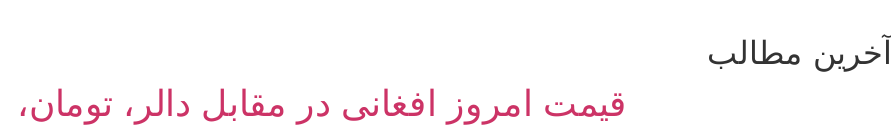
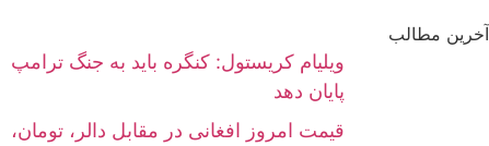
none -> [11,50,345,102] ویلیام کریستول: کنگره باید به جنگ ترامپ | پایان دهد

